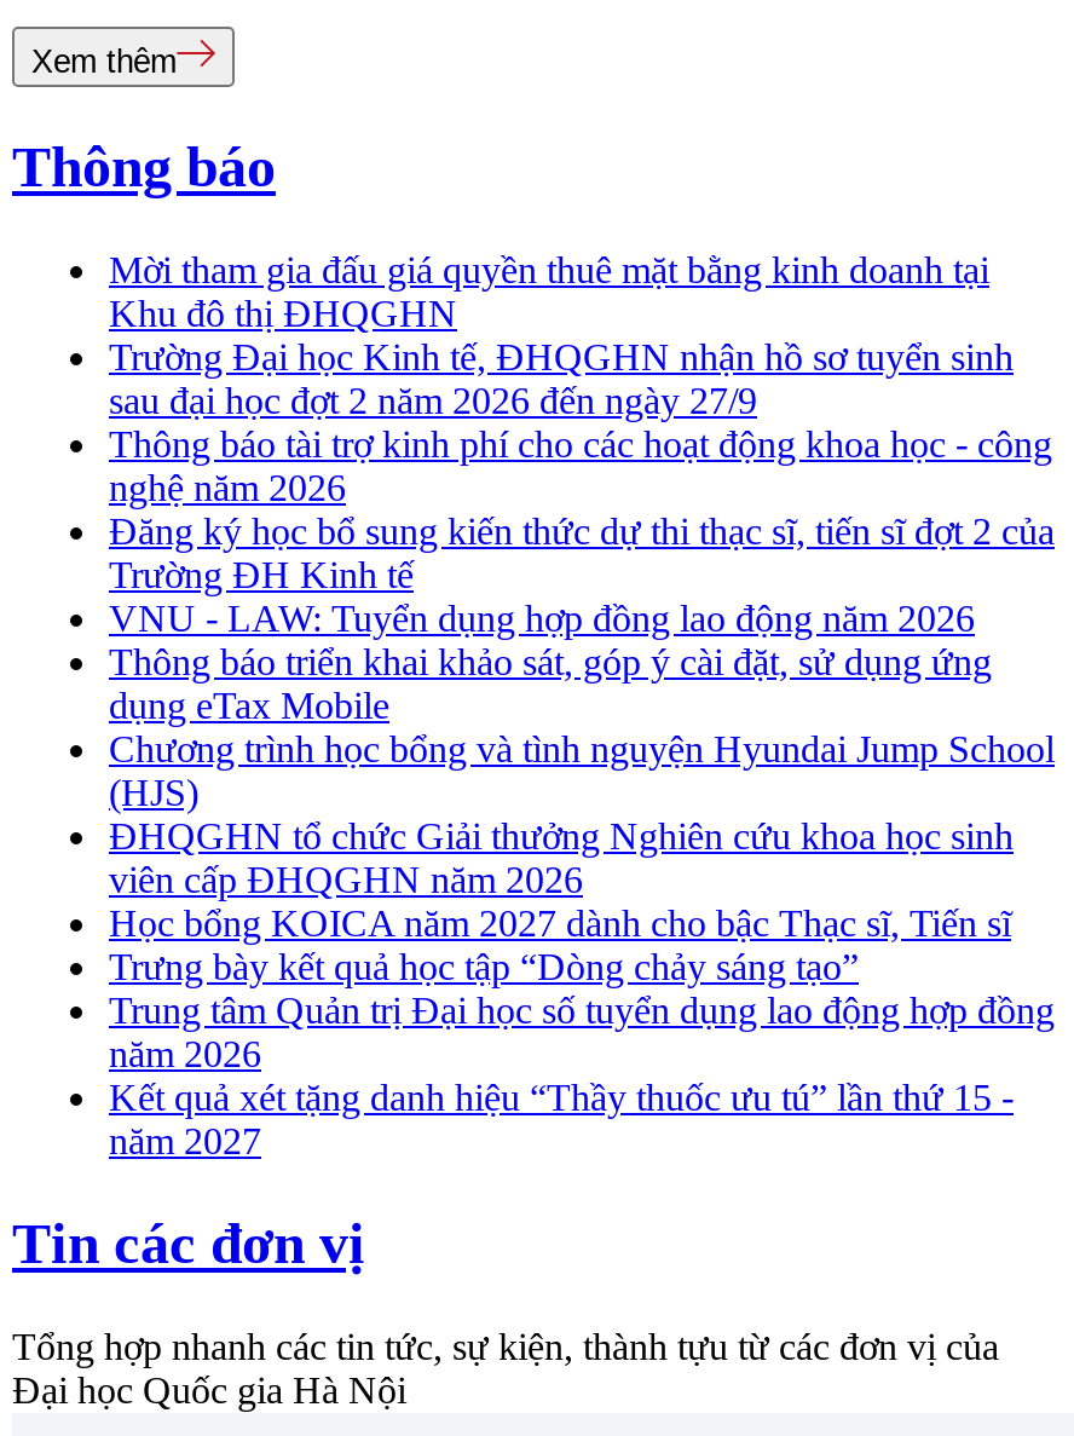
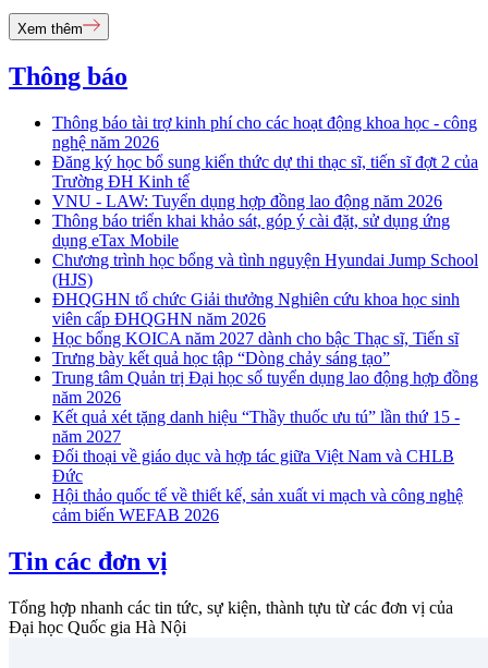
[109,250,1014,421] Mời tham gia đấu giá quyền thuê mặt bằng kinh doanh tại | Khu đô thị ĐHQGHN | Trường Đại học Kinh tế, ĐHQGHN nhận hồ sơ tuyển sinh | sau đại học đợt 2 năm 2026 đến ngày 27/9 -> none
moved [109,424,1055,1162] -> [52,114,478,446]: Thông báo tài trợ kinh phí cho các hoạt động khoa học - công | nghệ năm 2026 | Đăng ký học bổ sung kiến thức dự thi thạc sĩ, tiến sĩ đợt 2 của | ... | Kết quả xét tặng danh hiệu “Thầy thuốc ưu tú” lần thứ 15 - | năm 2027
none -> [52,447,463,524] Đối thoại về giáo dục và hợp tác giữa Việt Nam và CHLB | Đức | Hội thảo quốc tế về thiết kế, sản xuất vi mạch và công nghệ | cảm biến WEFAB 2026

